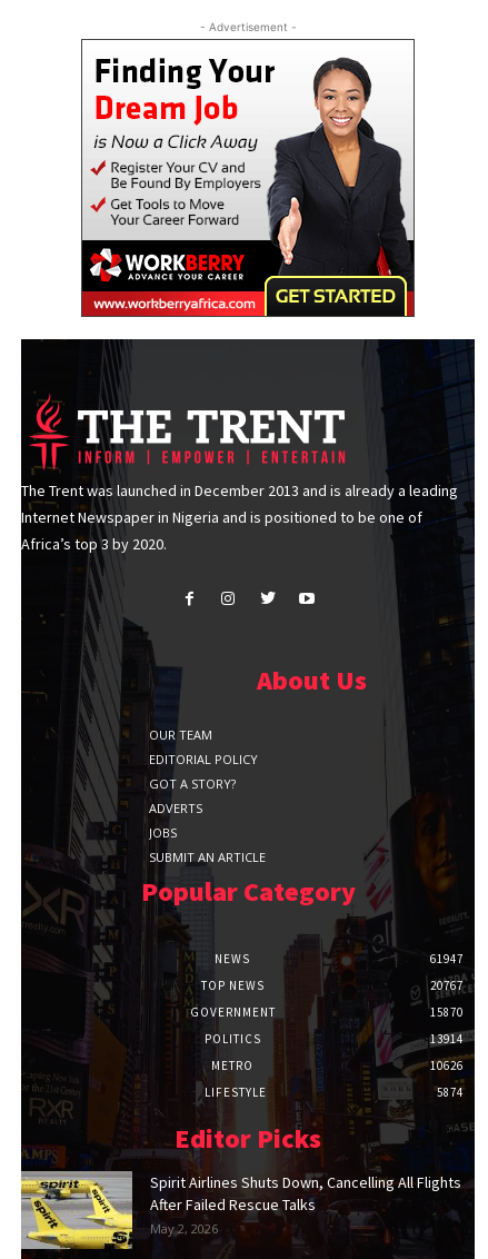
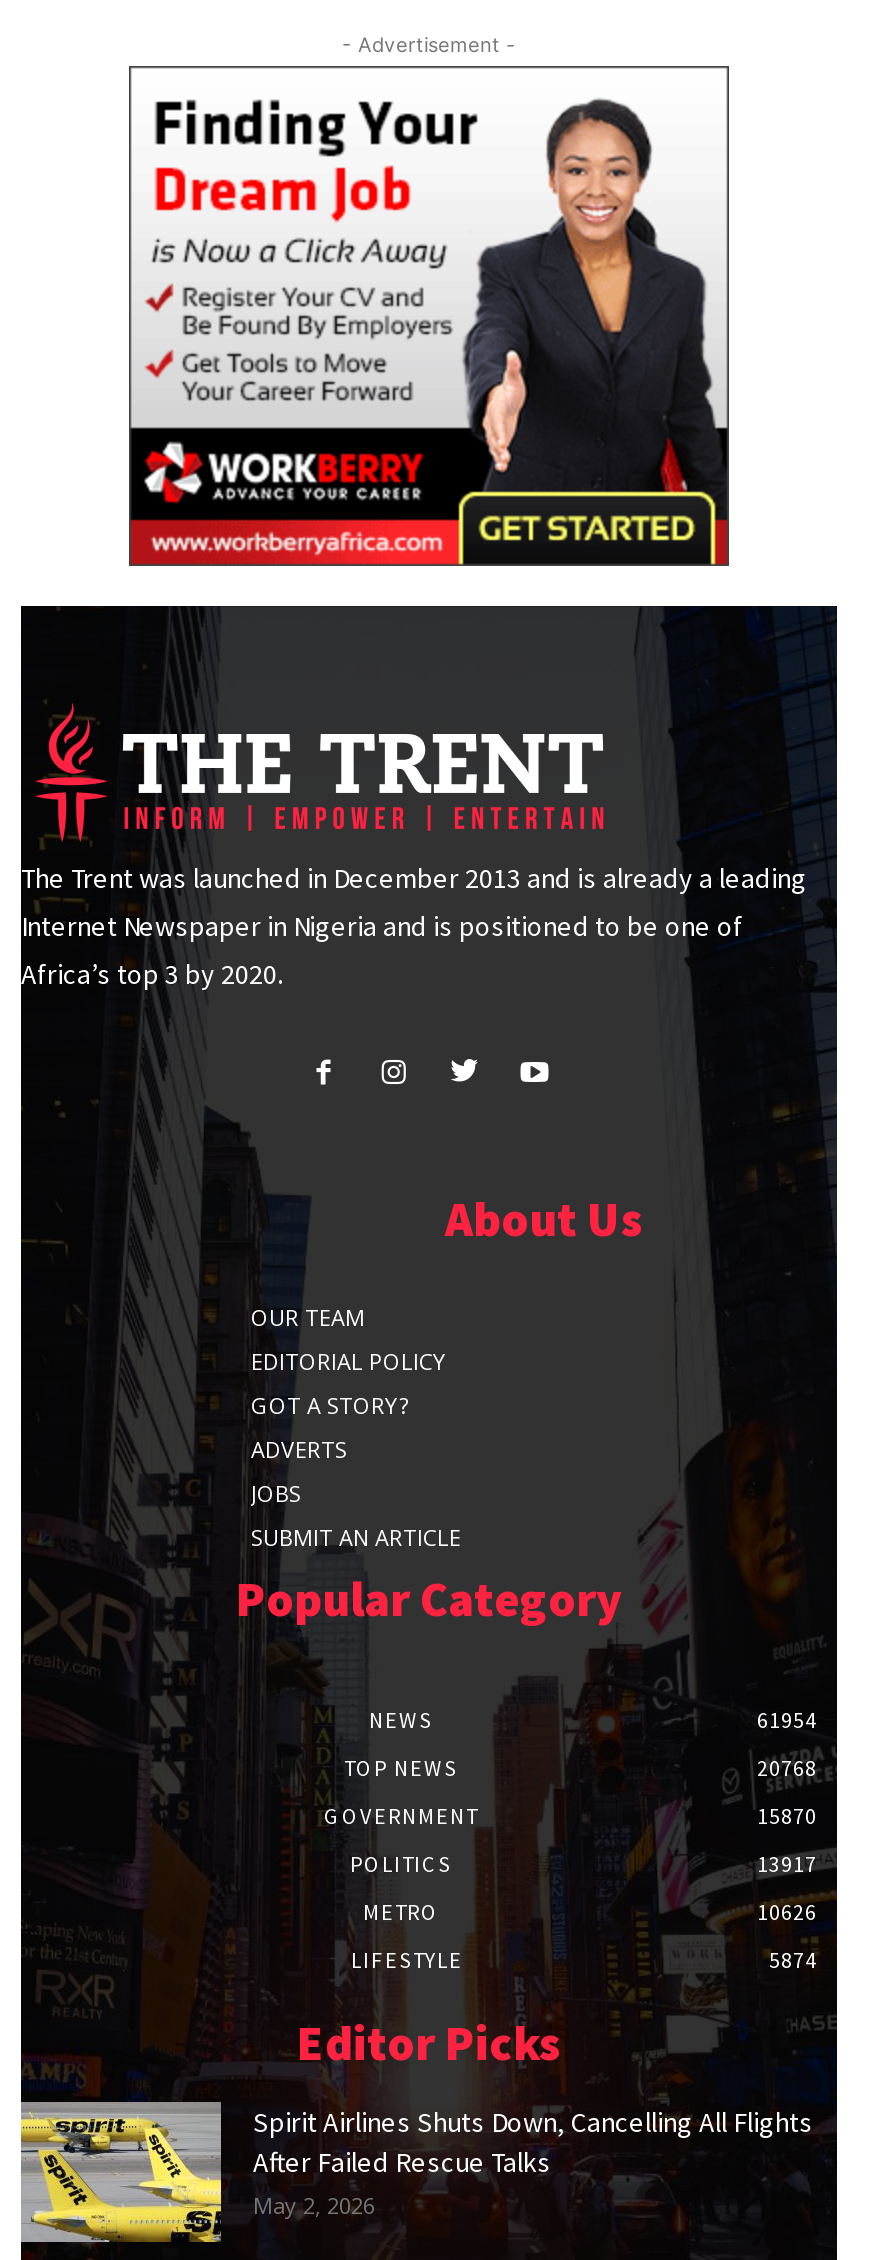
[430,951,464,967] 61947 -> [757,1707,817,1735] 61954
[430,978,464,994] 20767 -> [757,1755,817,1783] 20768
[430,1031,464,1047] 13914 -> [757,1851,817,1879] 13917

